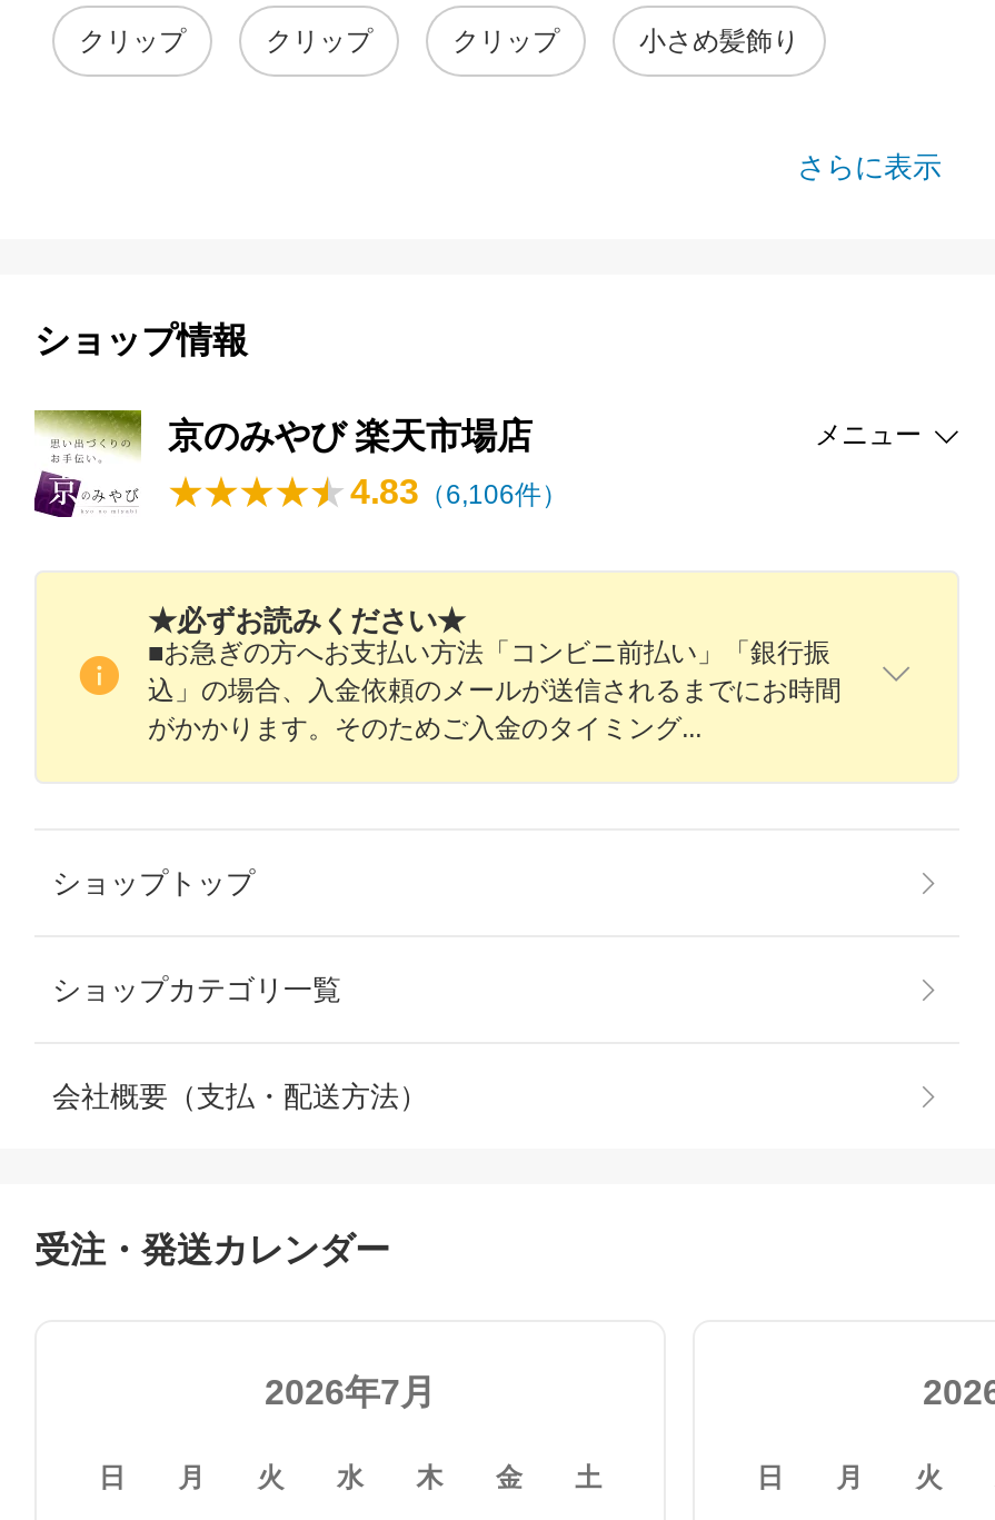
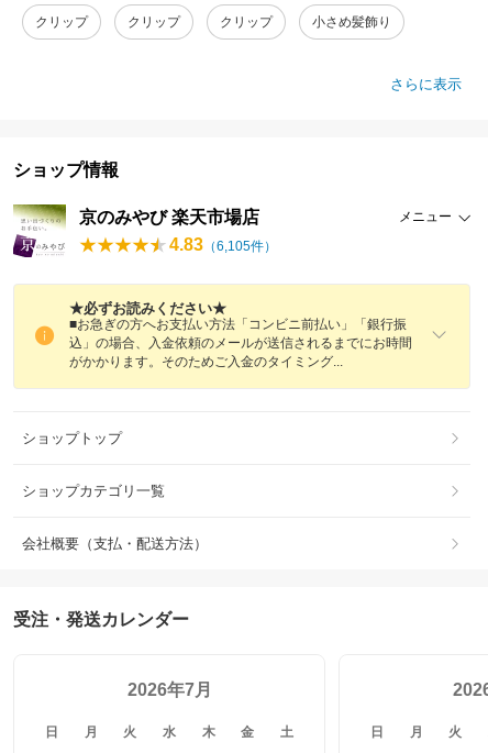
[350,473,568,511] 4.83（6,106件） -> [169,235,277,254] 4.83（6,105件）

